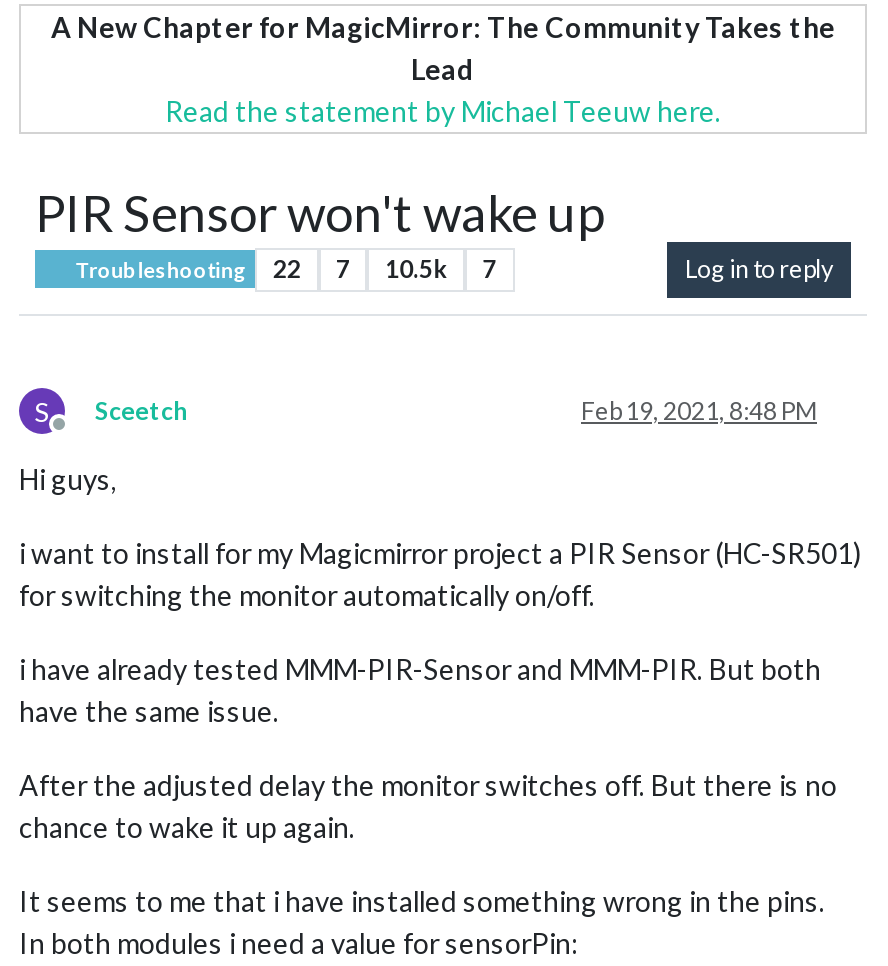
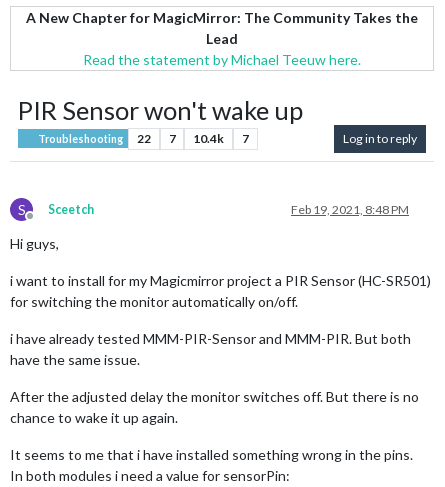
[71,254,496,284] Troubleshooting 22 7 10.5k 7 -> [36,131,249,146] Troubleshooting 22 7 10.4k 7

